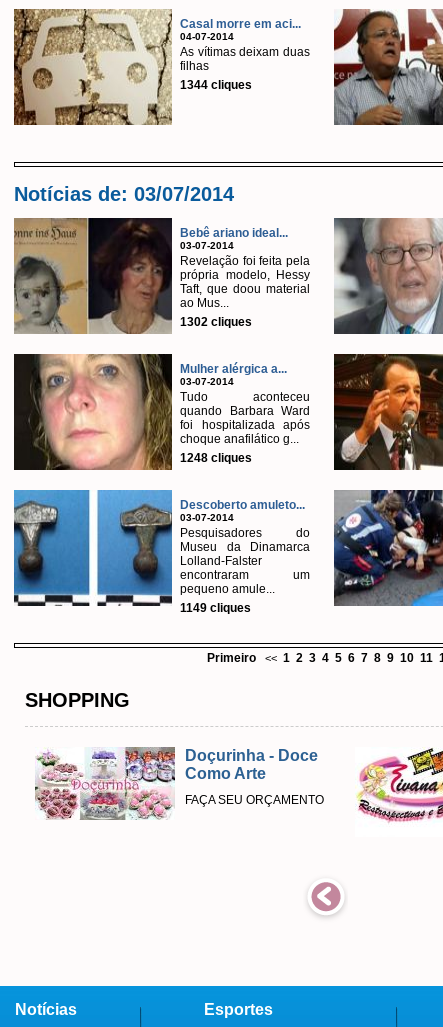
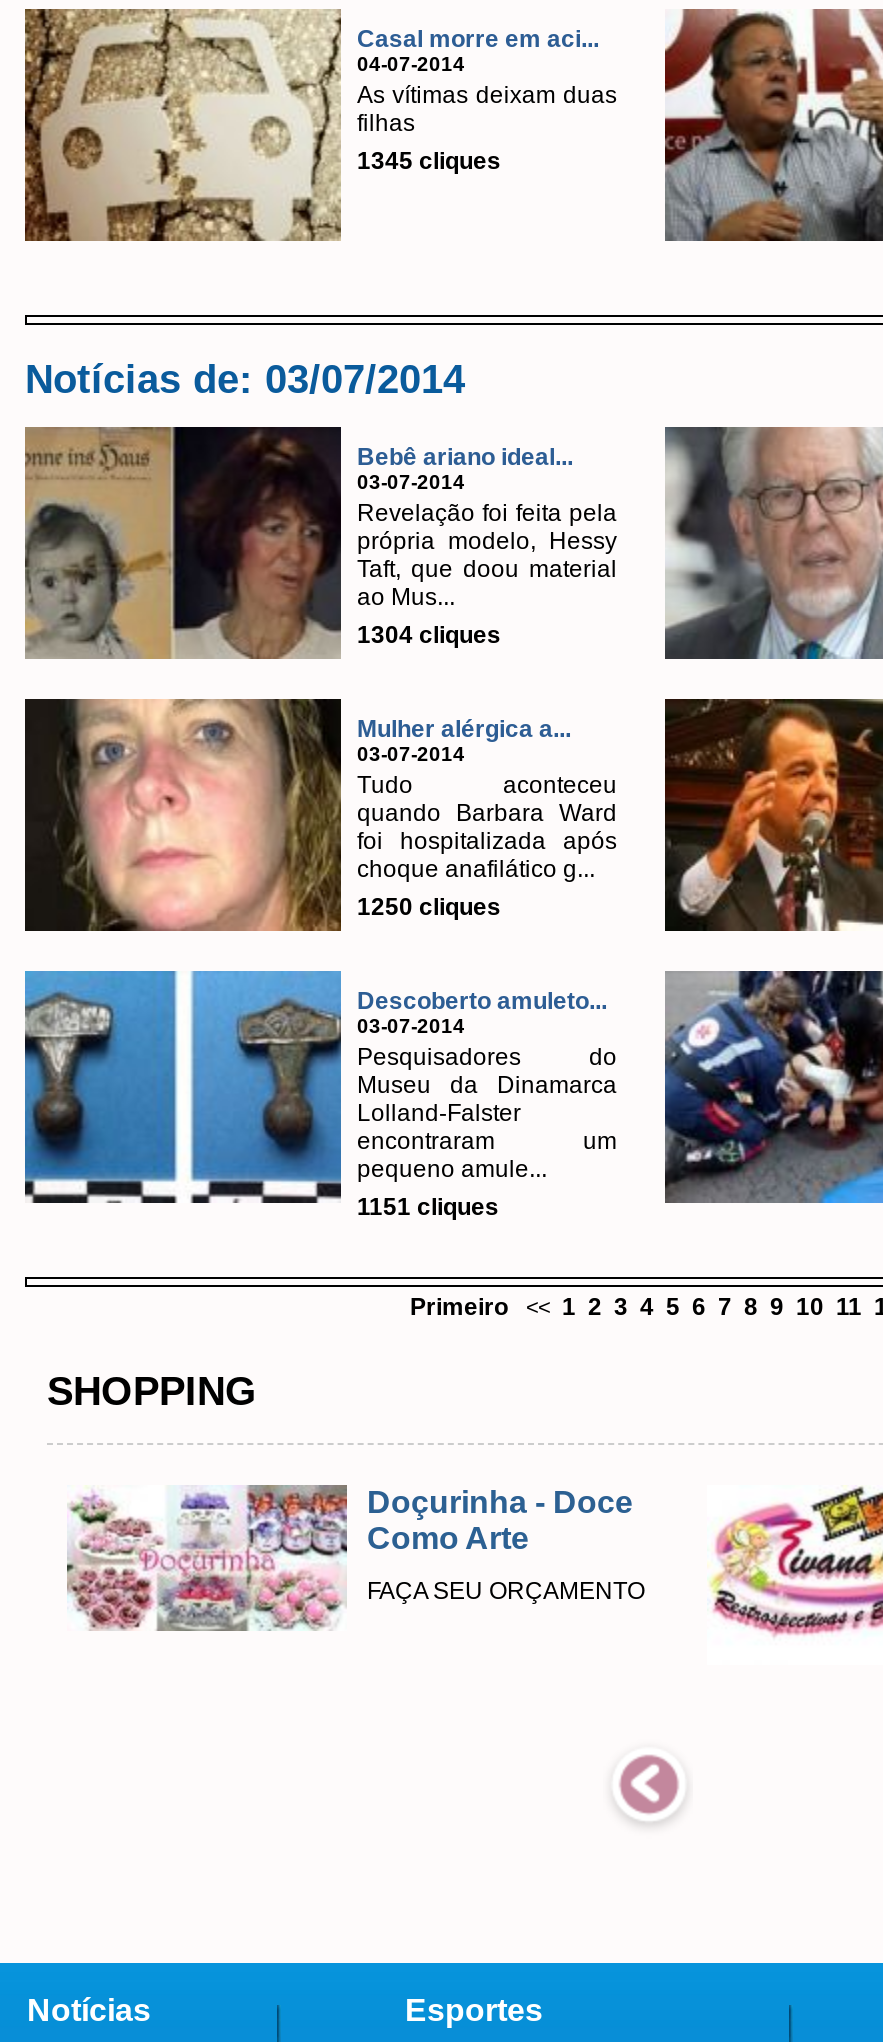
[180,78,252,92] 1344 cliques -> [357,147,501,175] 1345 cliques
[180,315,252,329] 1302 cliques -> [357,621,501,649] 1304 cliques
[180,451,252,465] 1248 cliques -> [357,893,501,921] 1250 cliques
[180,601,251,615] 1149 cliques -> [357,1193,499,1221] 1151 cliques

